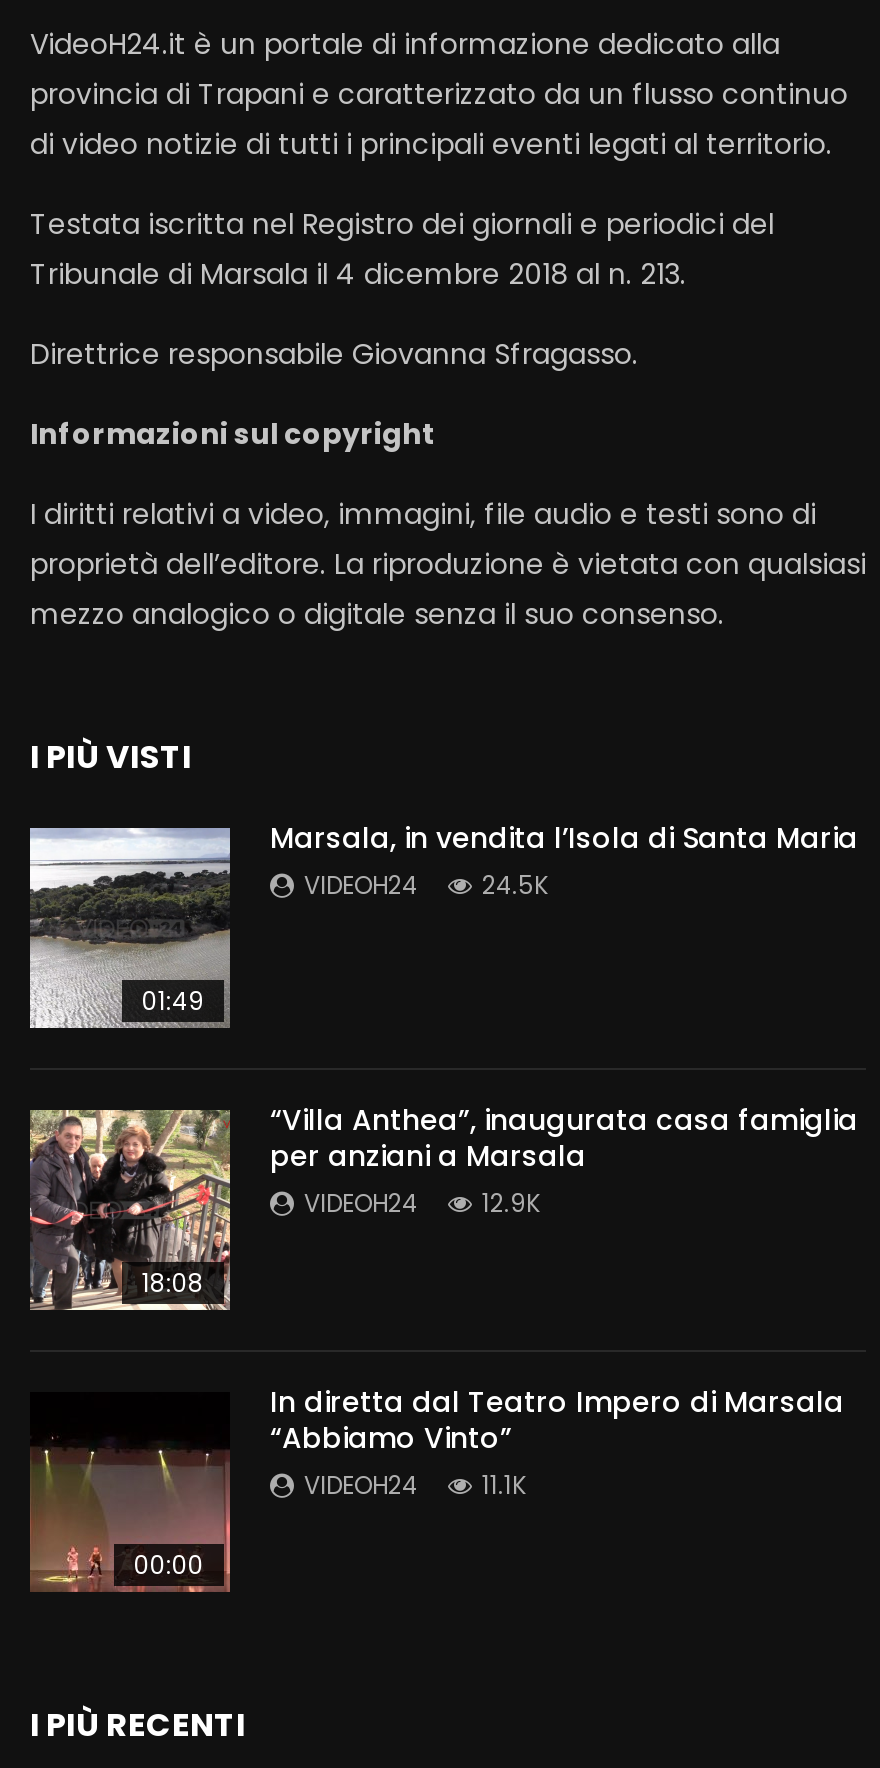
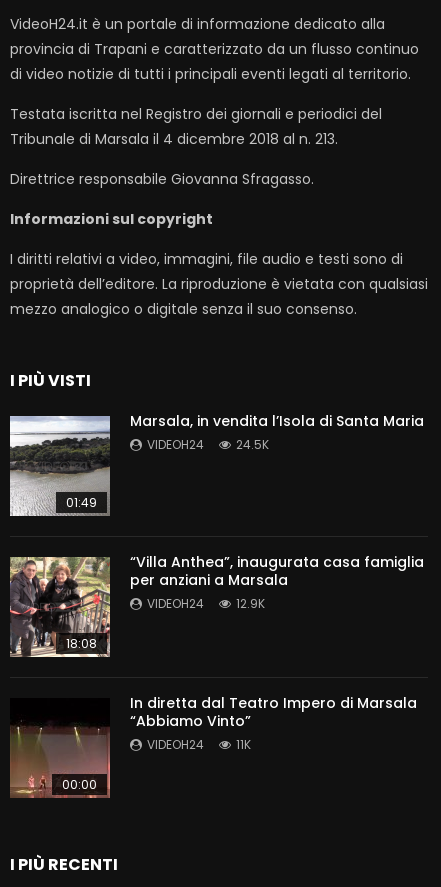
[304,1468,526,1502] VIDEOH24 11.1K -> [147,736,251,753] VIDEOH24 11K

